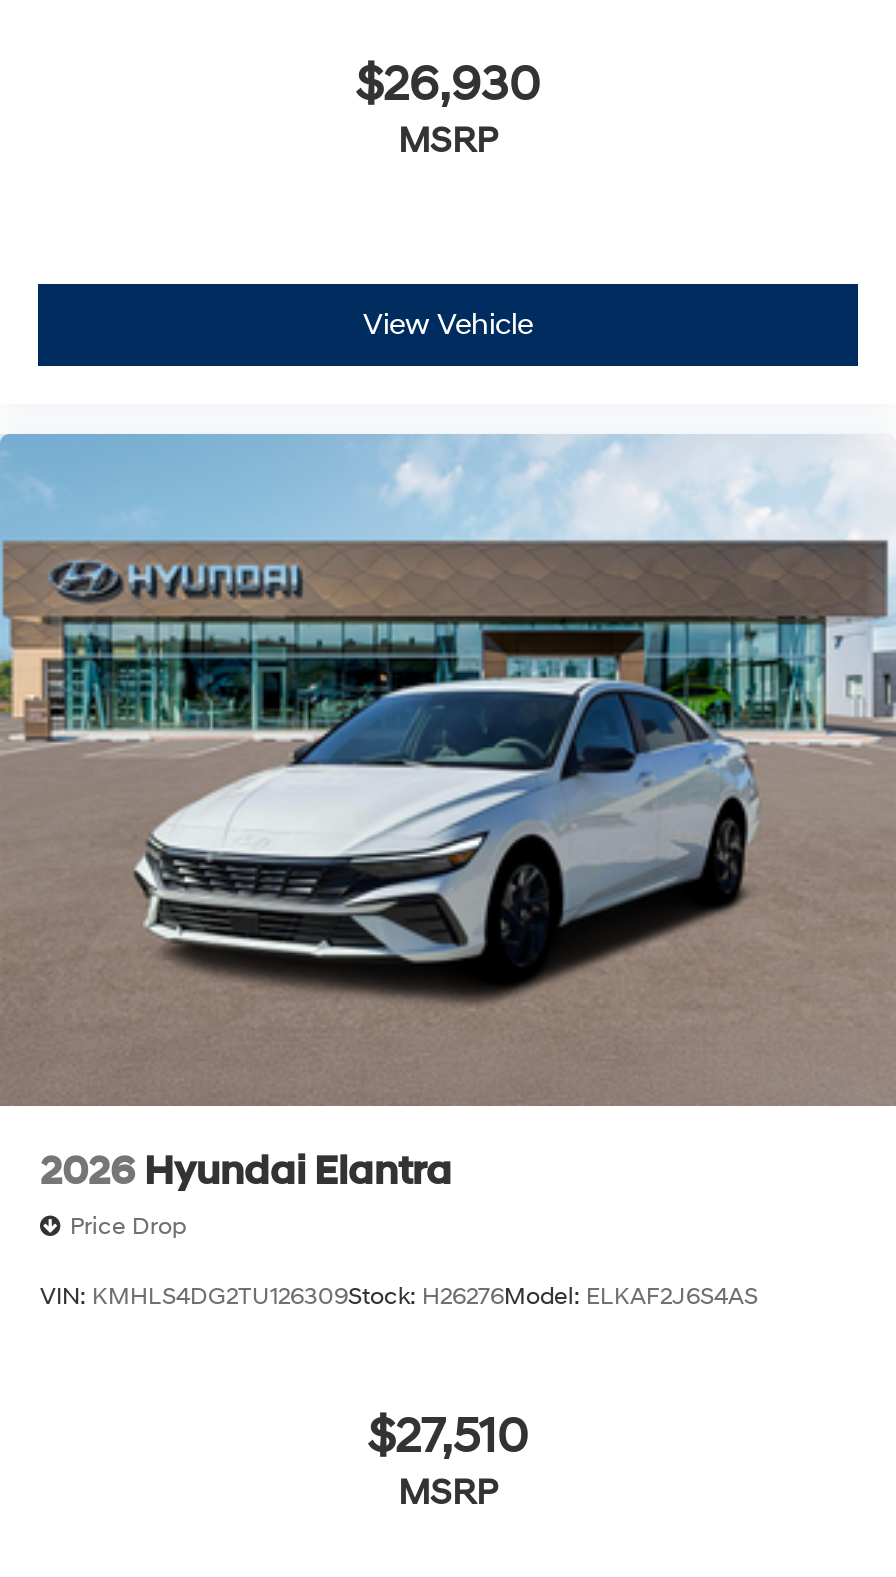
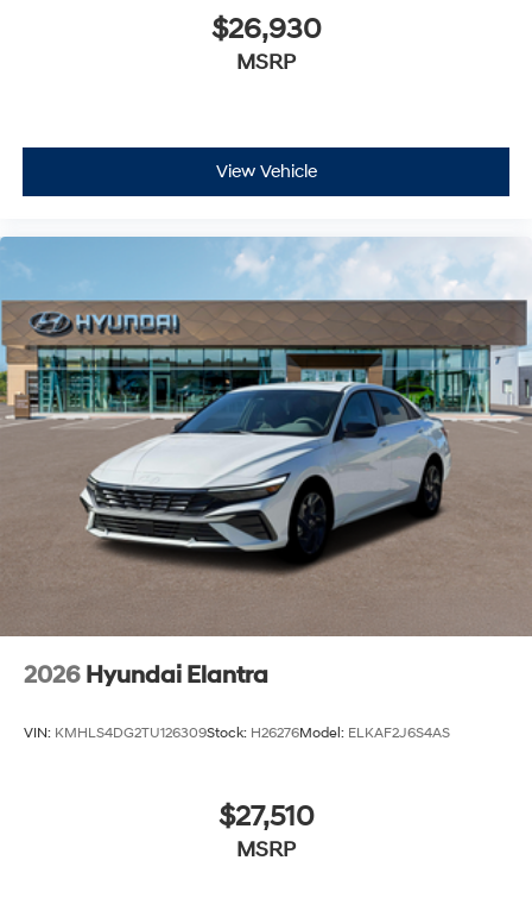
[70,1212,186,1242] Price Drop -> none

